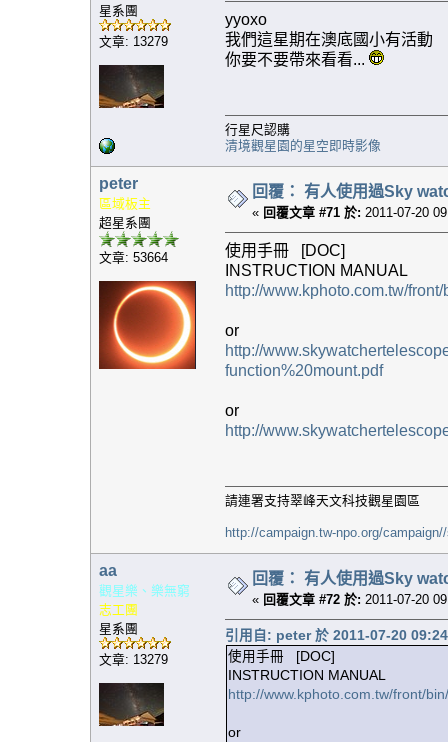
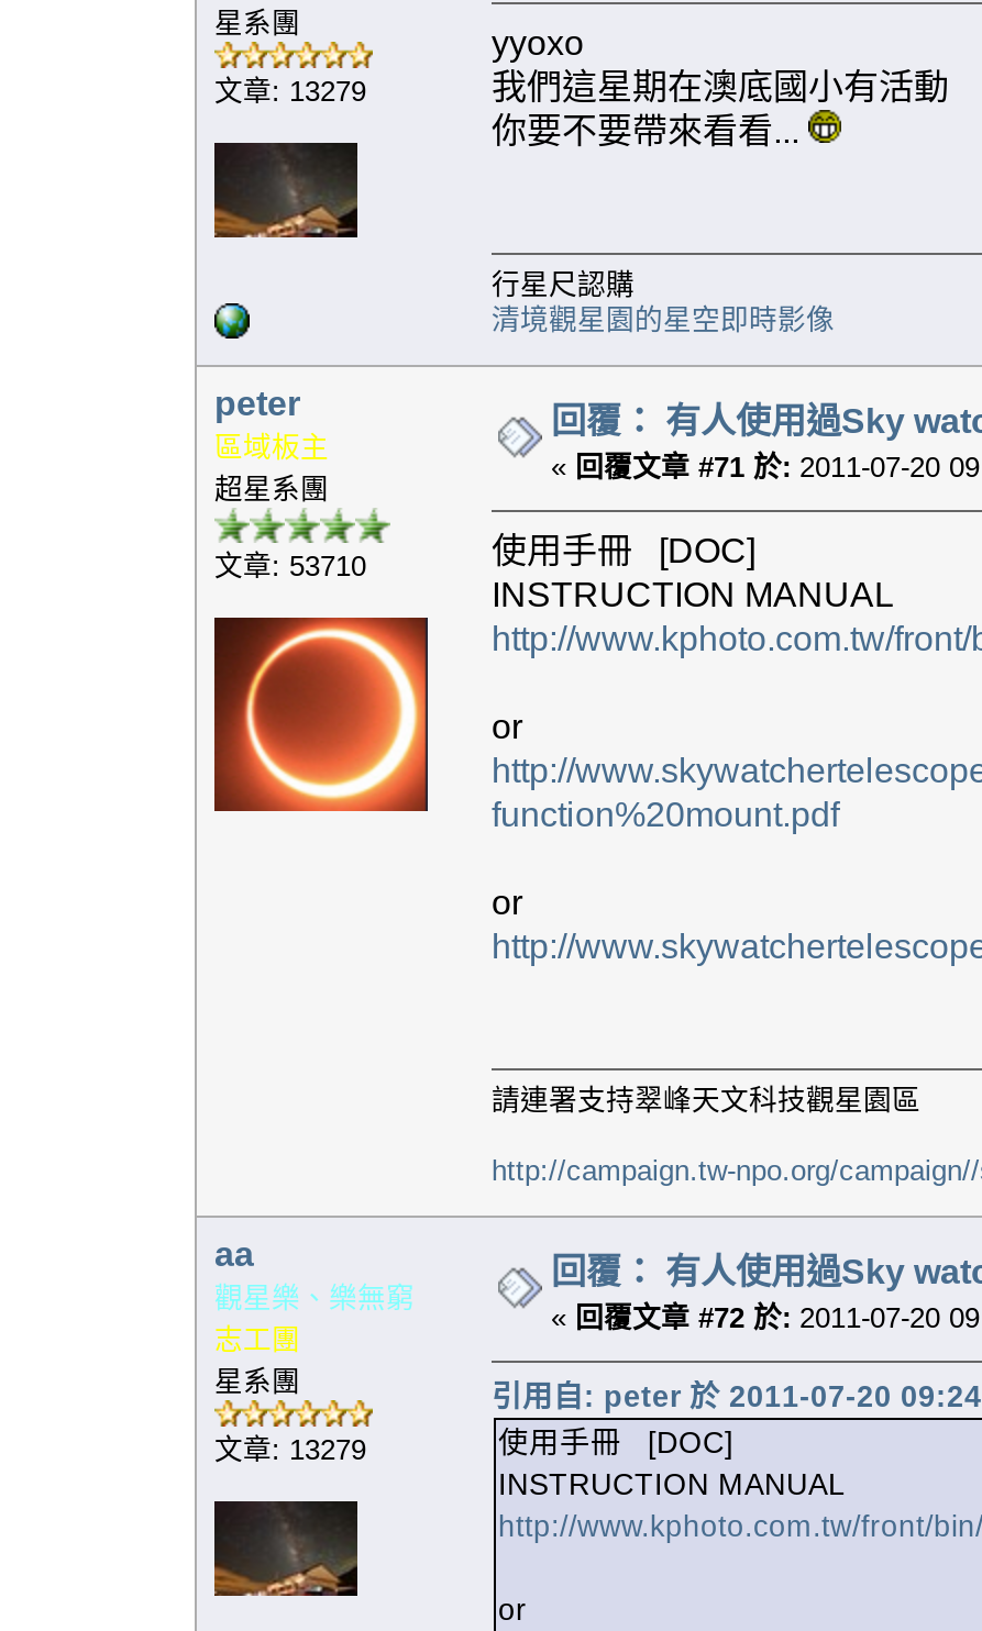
[99,250,168,265] 文章: 53664 -> [214,549,366,582] 文章: 53710

